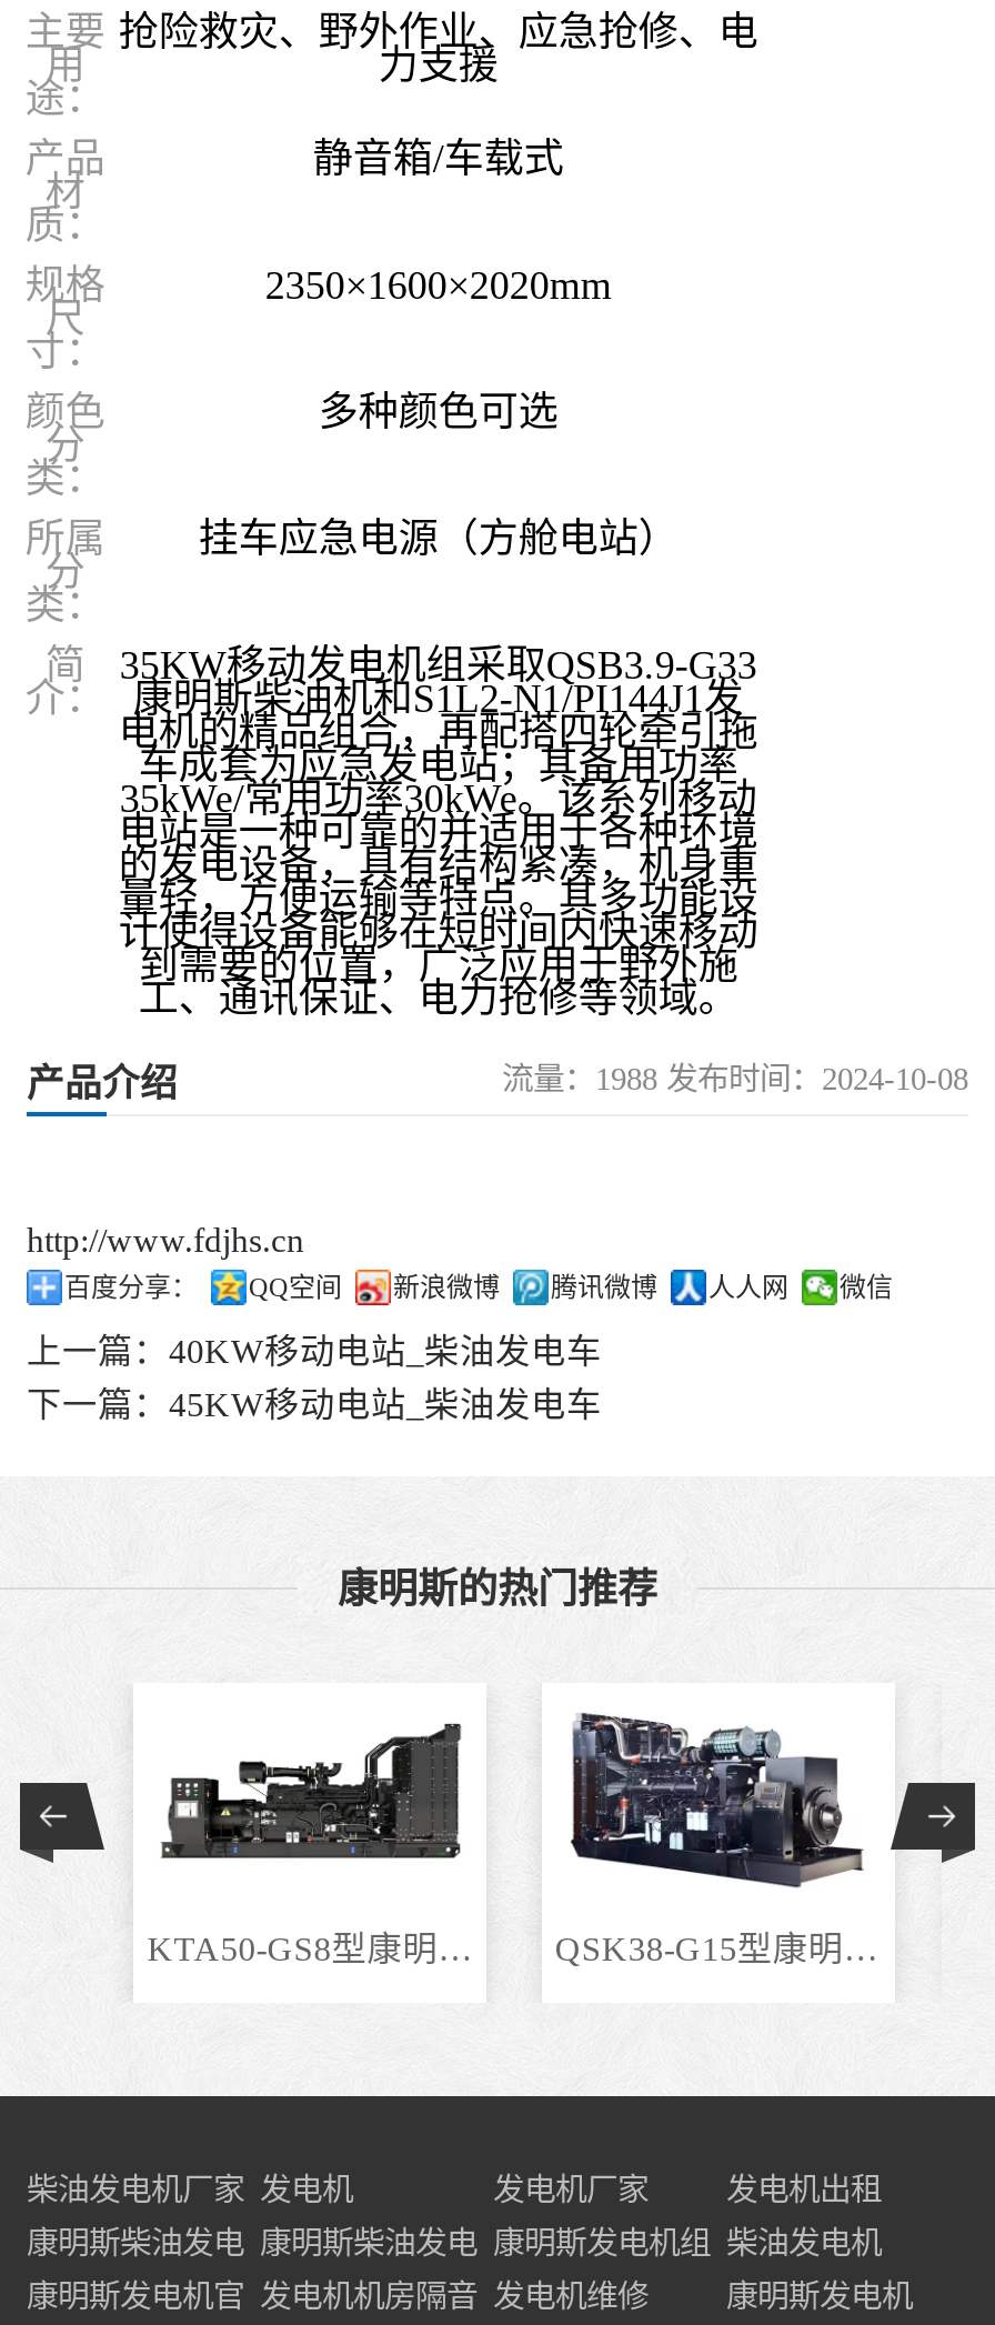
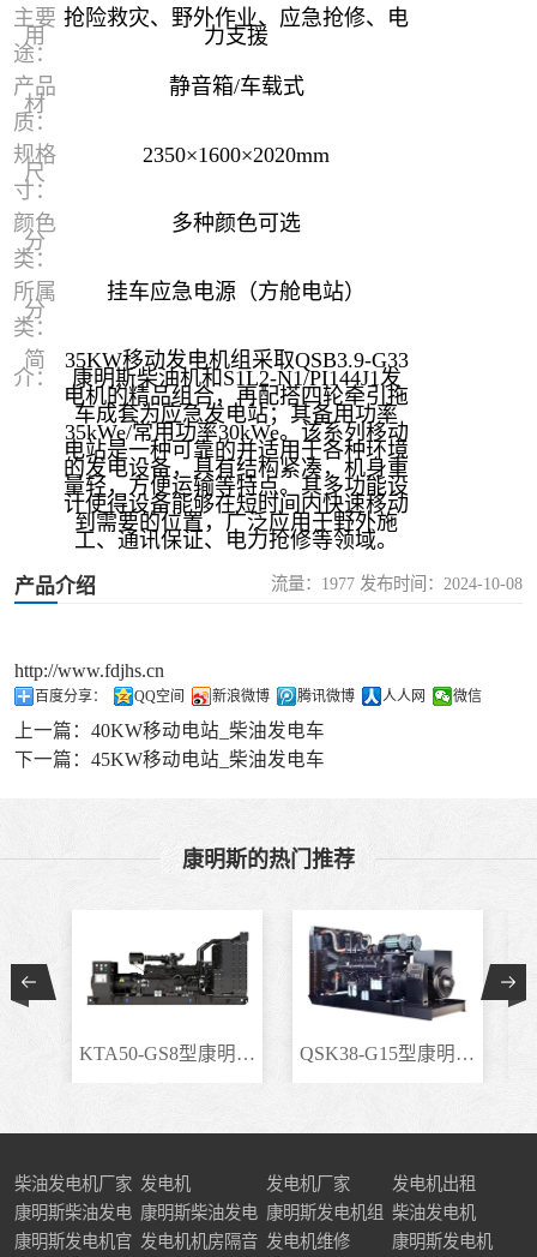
[502,1062,968,1097] 流量：1988 发布时间：2024-10-08 -> [271,574,523,594] 流量：1977 发布时间：2024-10-08

